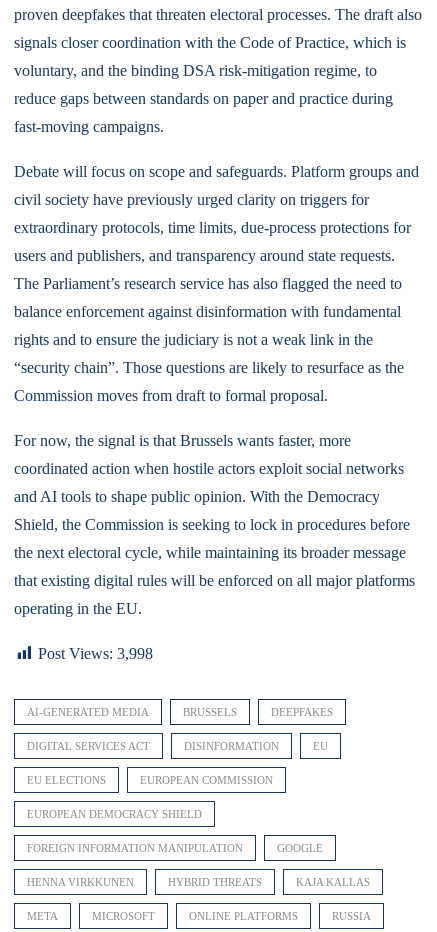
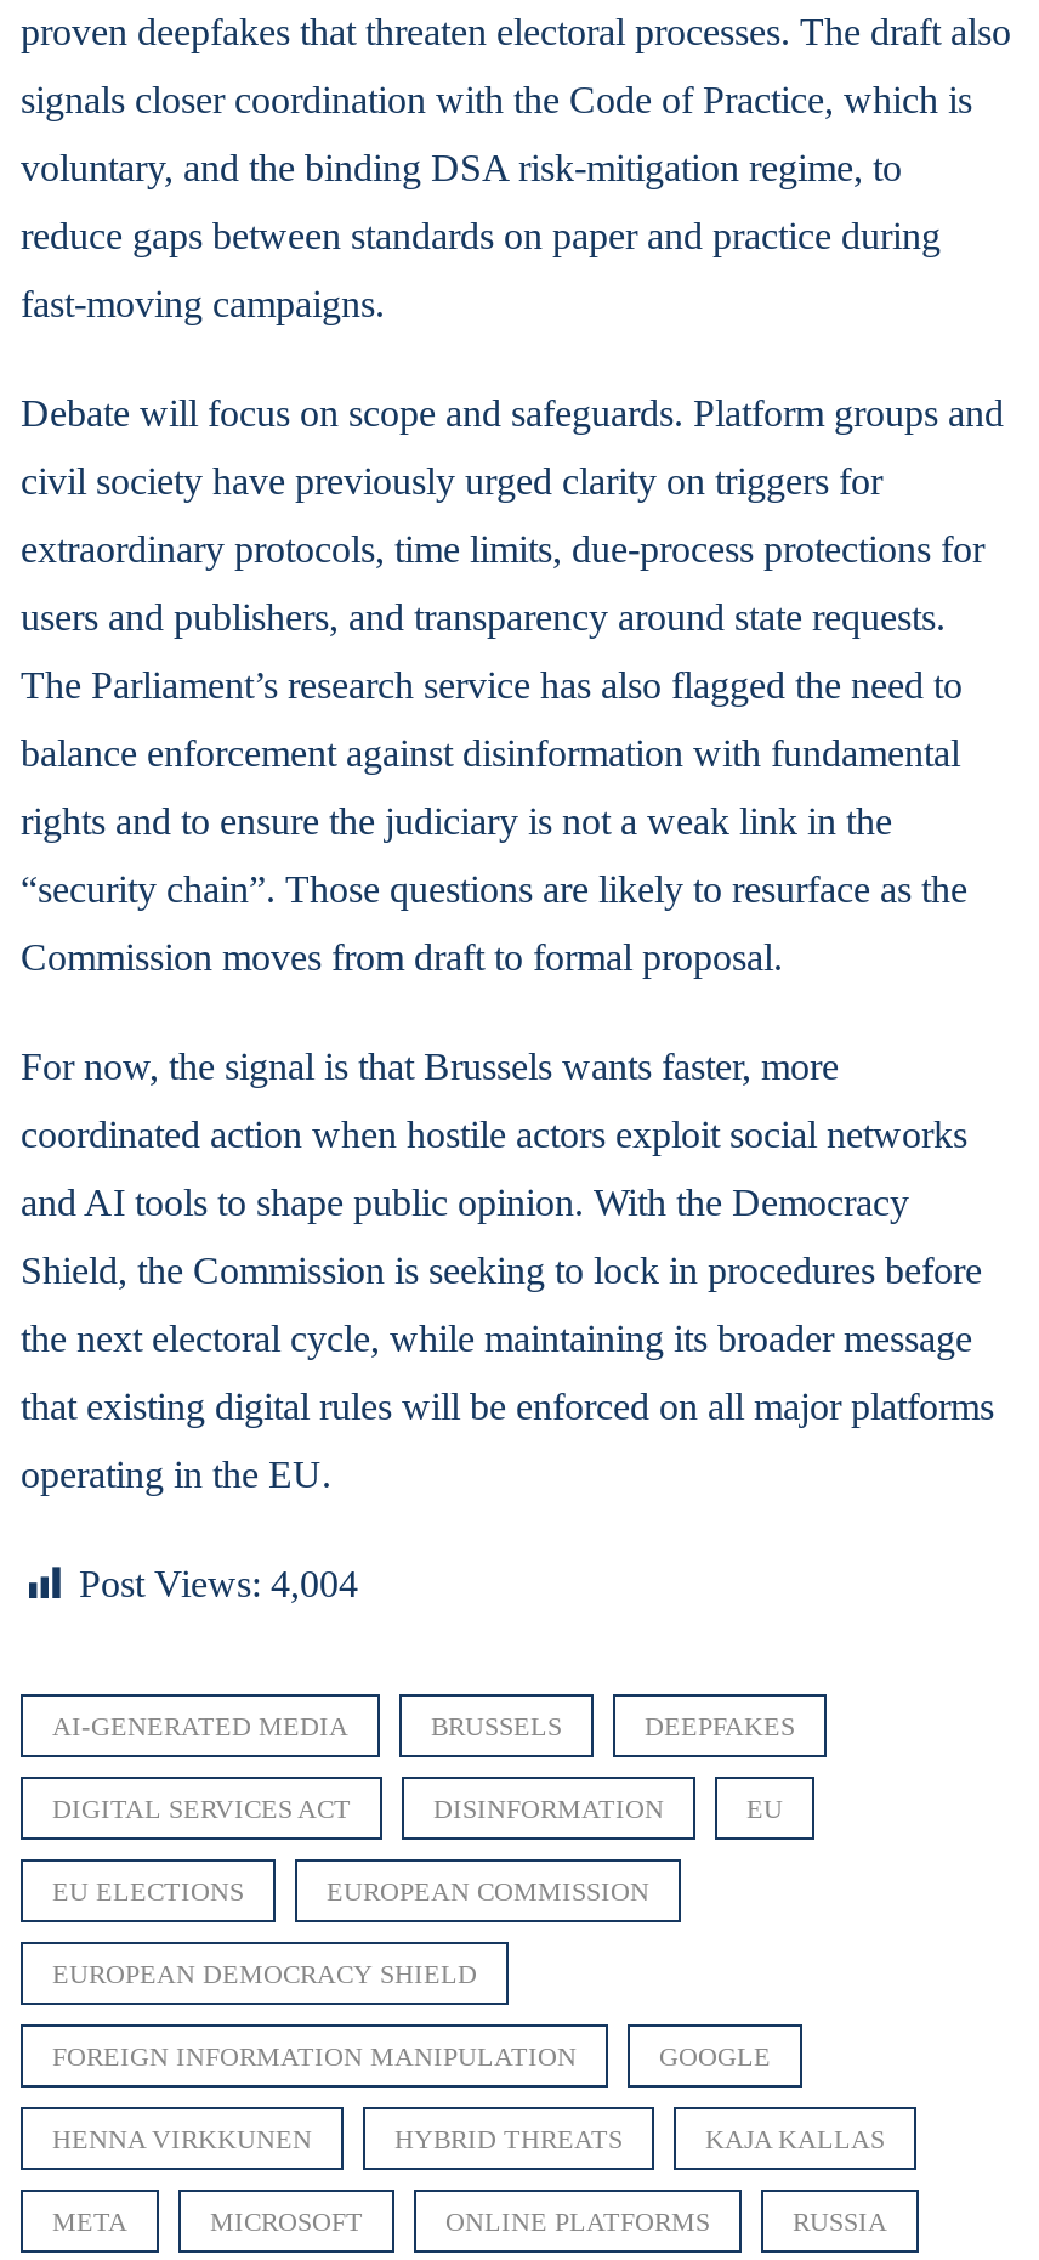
[38,645,153,662] Post Views: 3,998 -> [79,1563,358,1604] Post Views: 4,004

